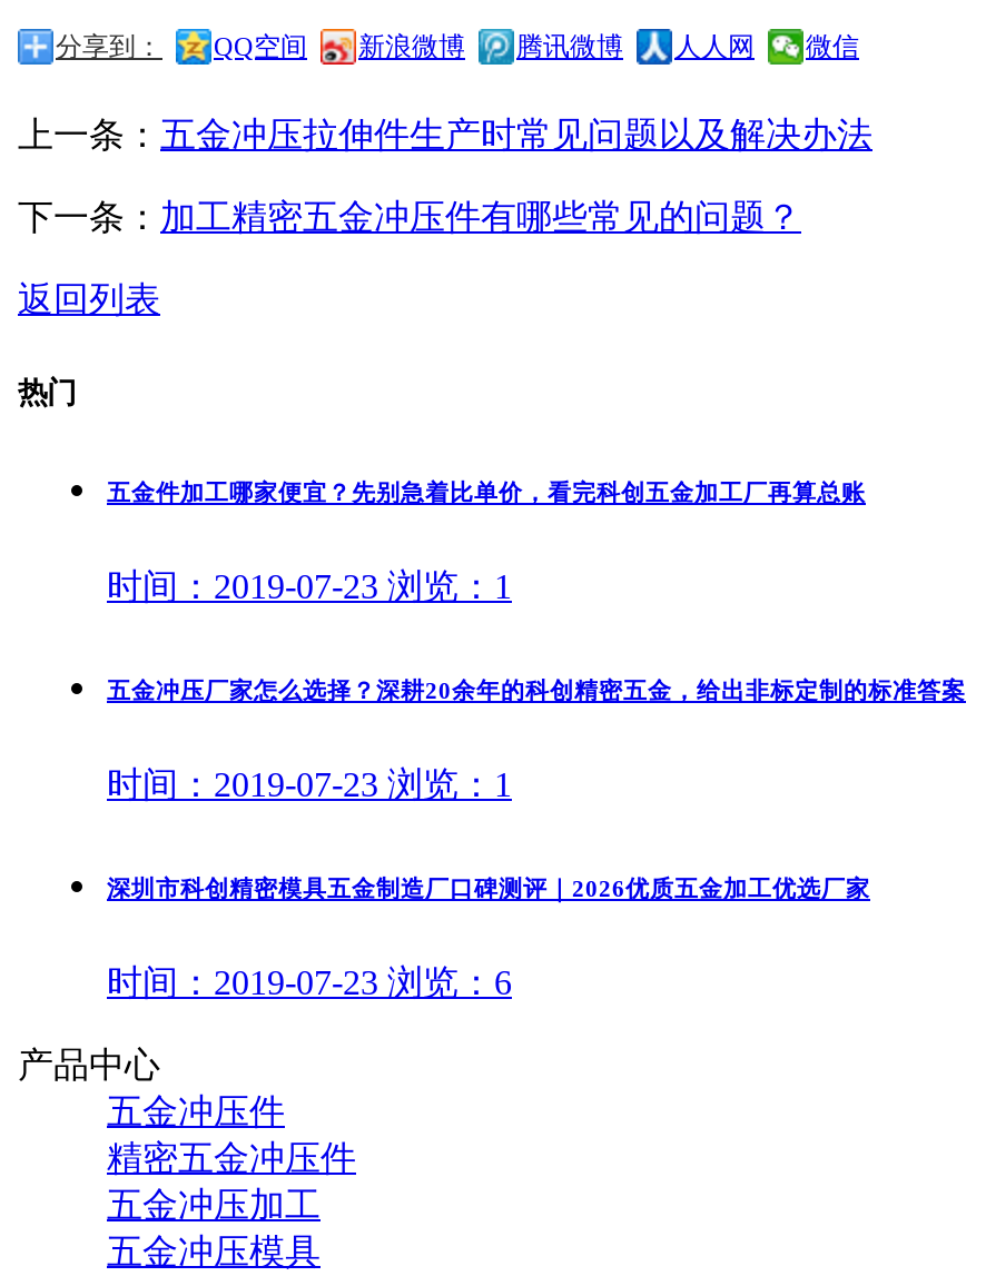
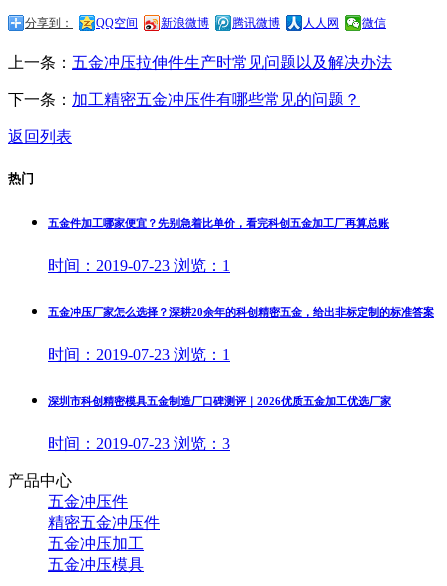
[107,964,512,1002] 时间：2019-07-23浏览：6 -> [48,435,230,452] 时间：2019-07-23浏览：3

